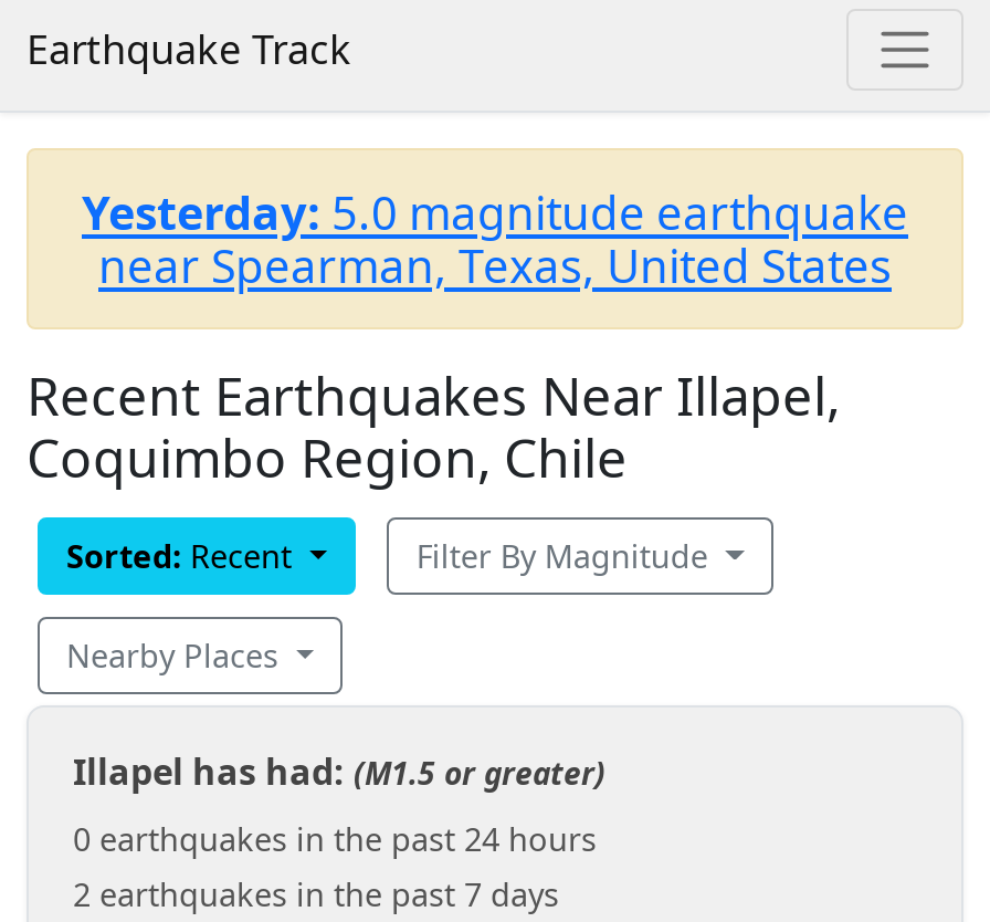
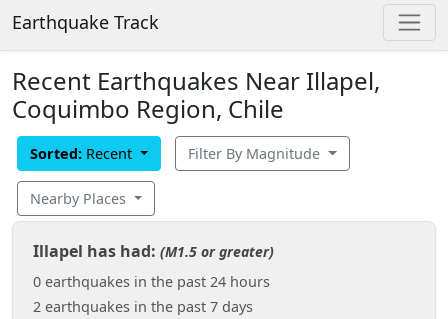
[82,180,908,295] Yesterday: 5.0 magnitude earthquake | near Spearman, Texas, United States -> none

